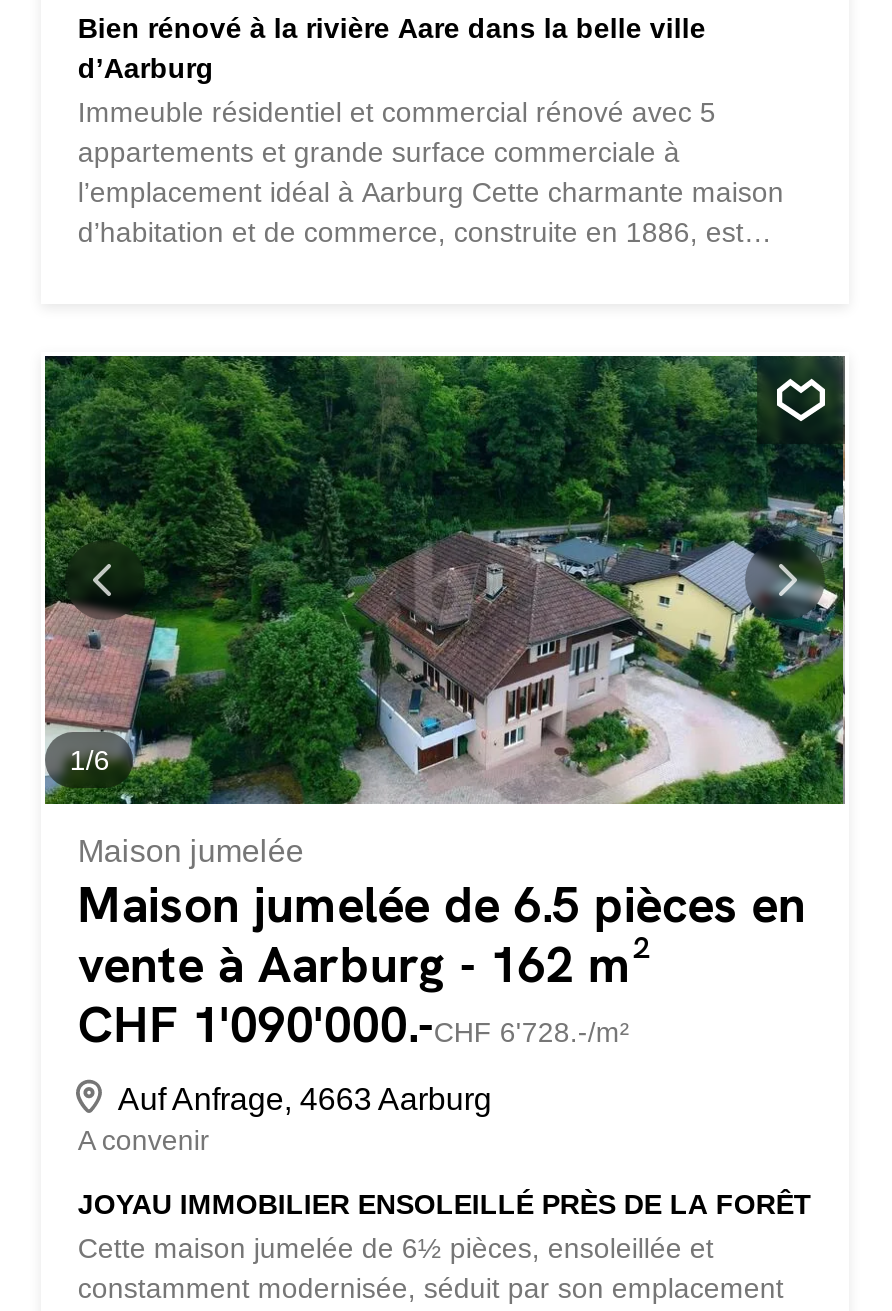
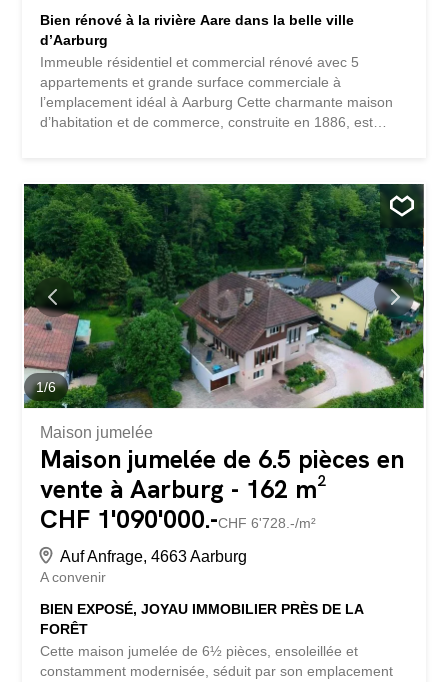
[78,1189,812,1221] JOYAU IMMOBILIER ENSOLEILLÉ PRÈS DE LA FORÊT -> [40,601,364,637] BIEN EXPOSÉ, JOYAU IMMOBILIER PRÈS DE LA | FORÊT

